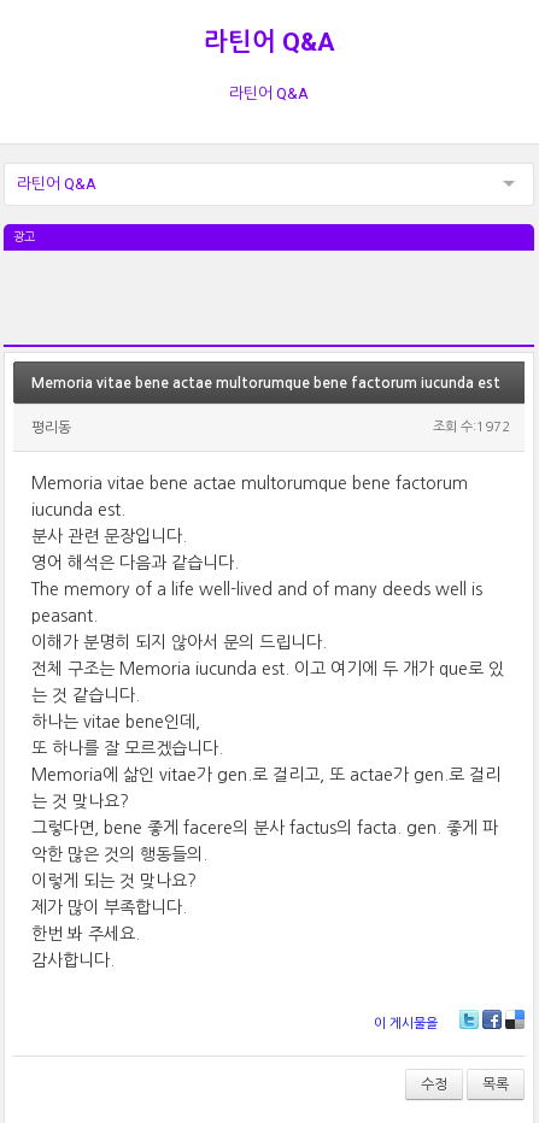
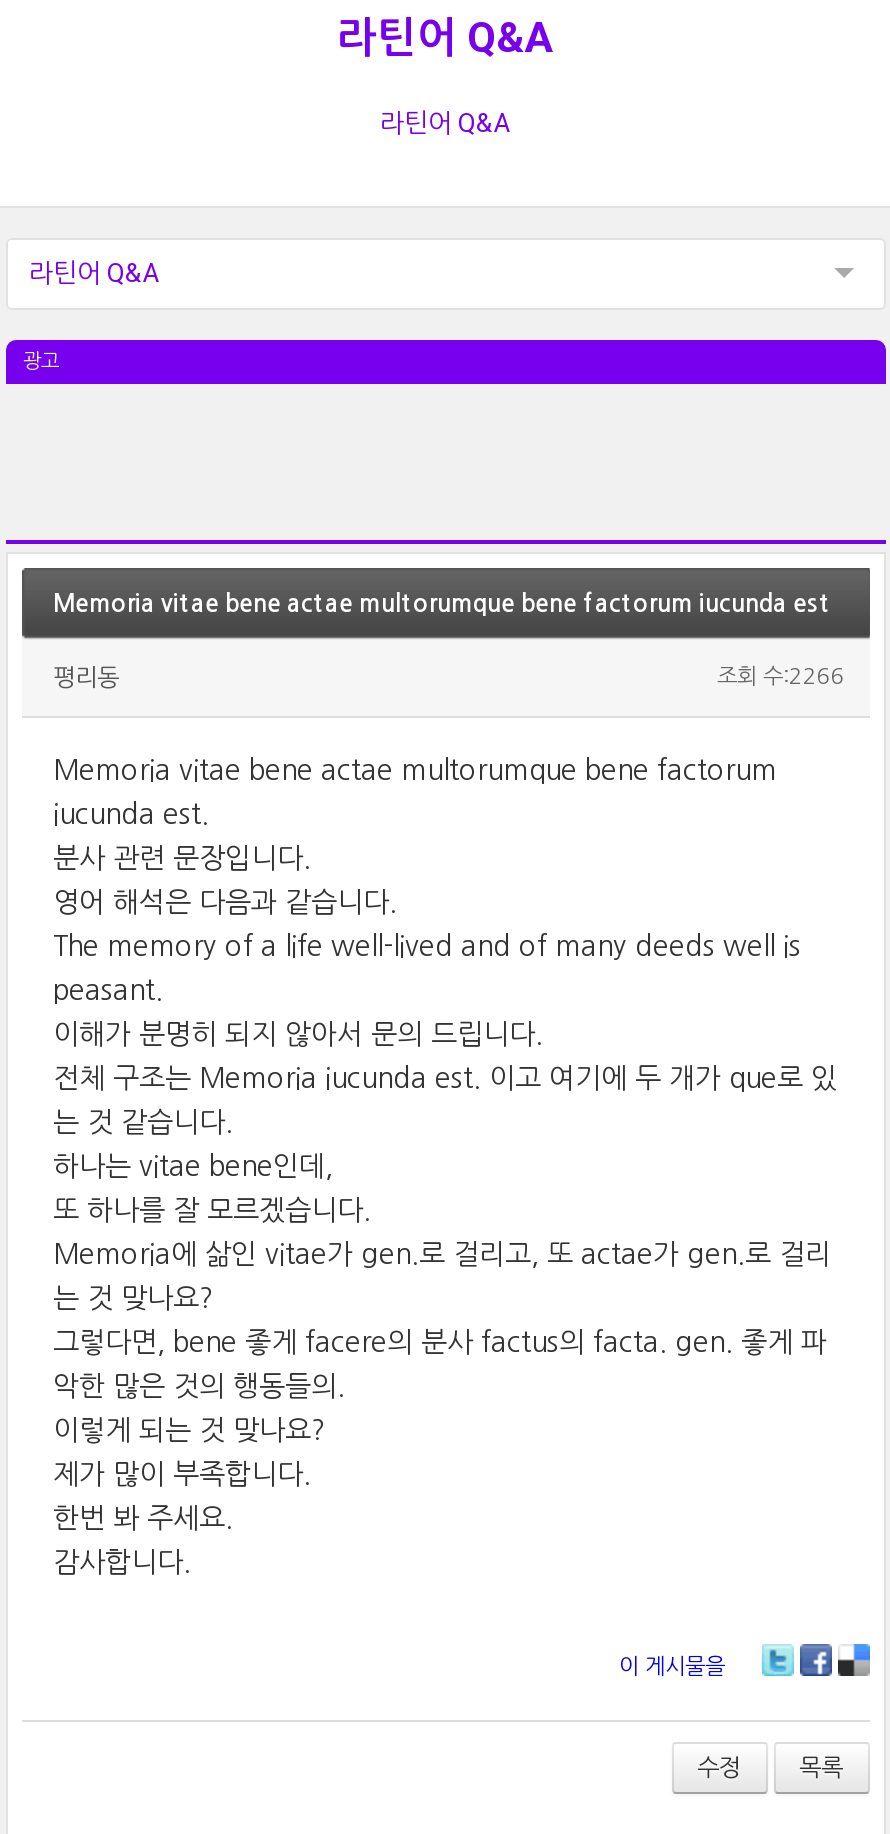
[432,420,509,433] 조회 수:1972 -> [717,665,845,687] 조회 수:2266

